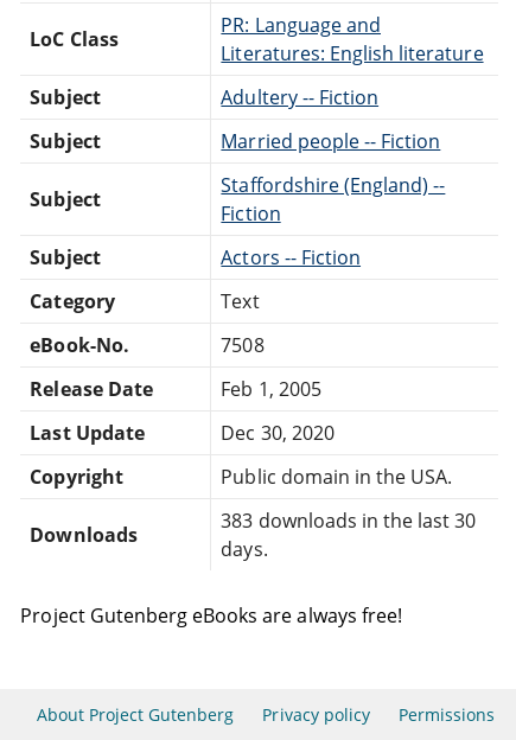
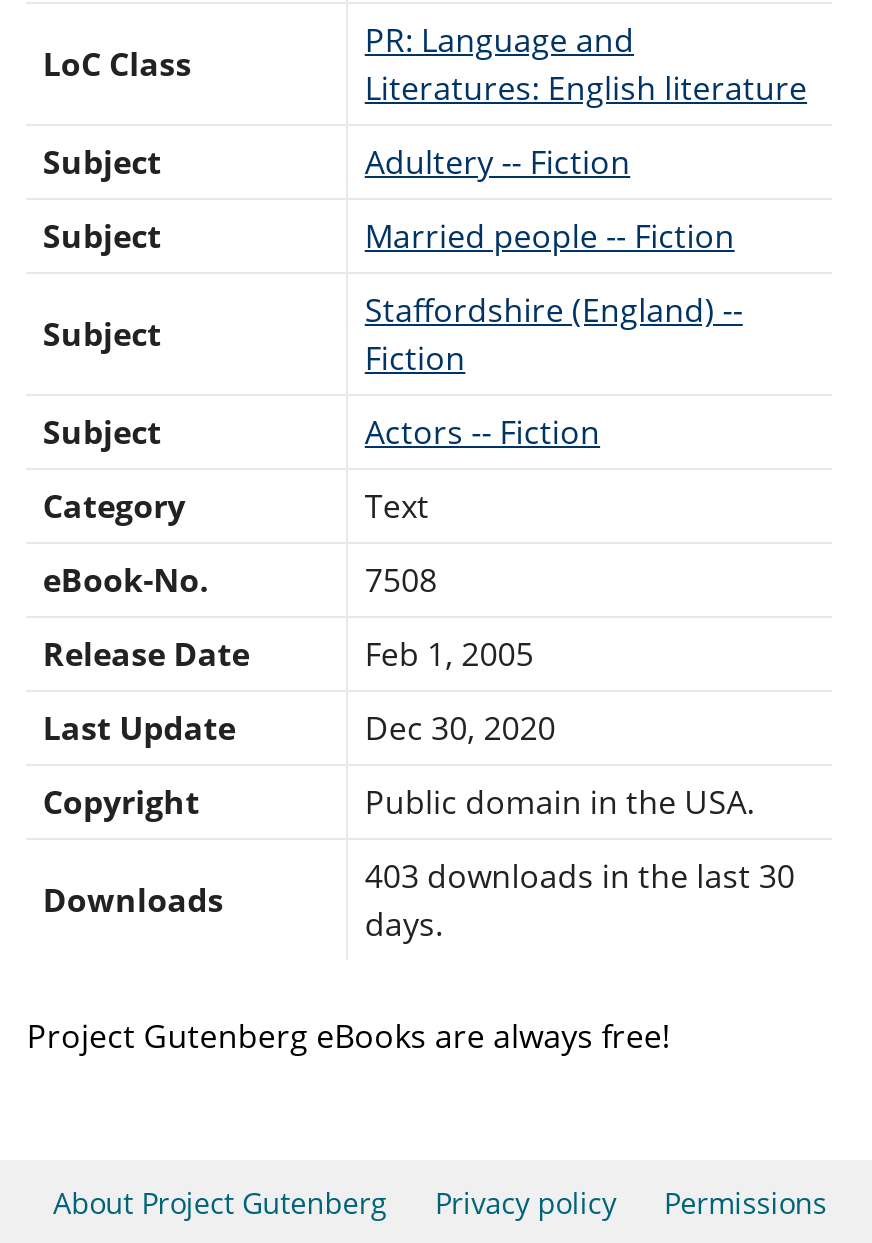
[221,507,476,533] 383 downloads in the last 30 -> [365,853,795,897] 403 downloads in the last 30

